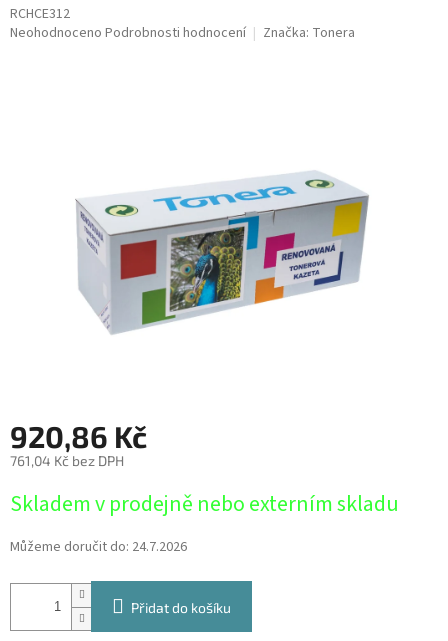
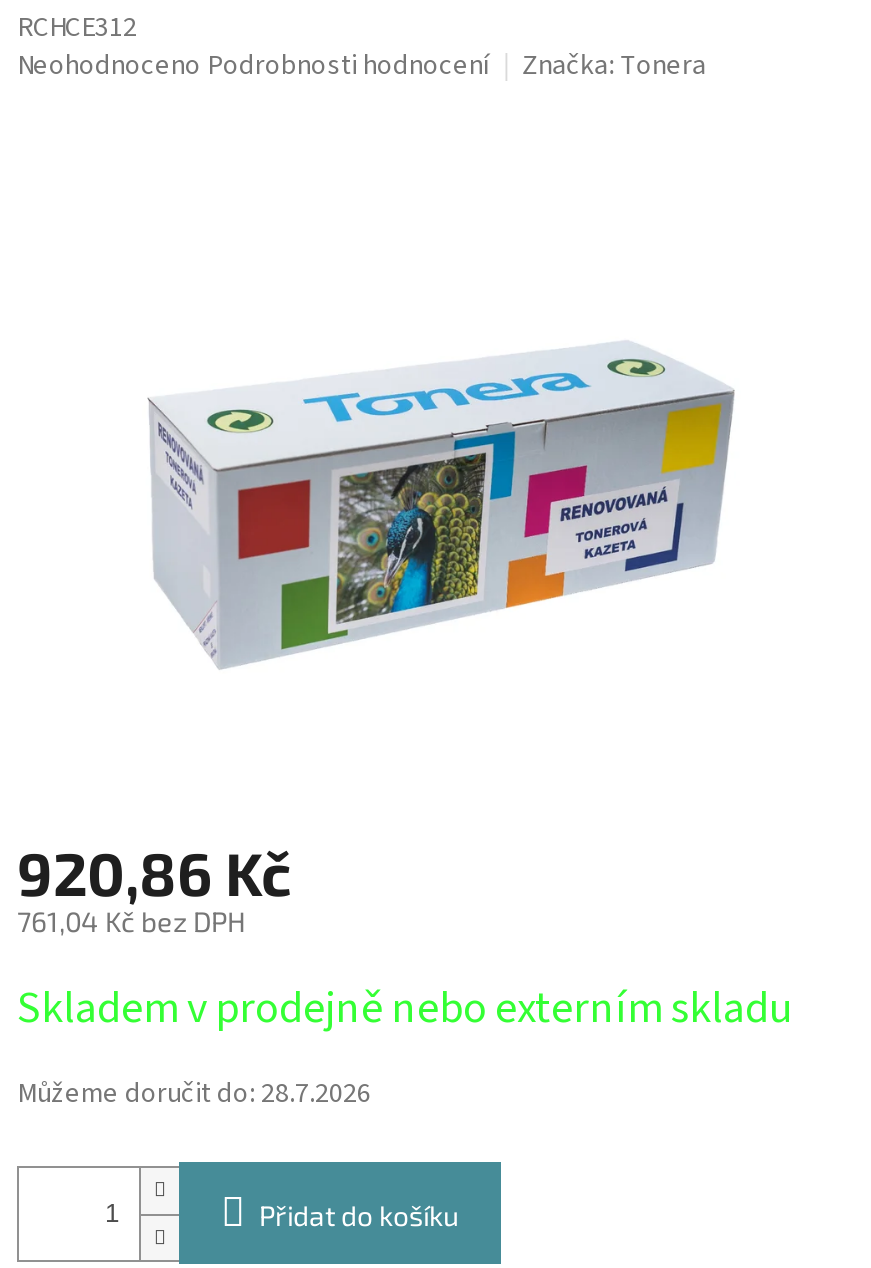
[10,537,187,557] Můžeme doručit do: 24.7.2026 -> [17,1075,371,1115] Můžeme doručit do: 28.7.2026

